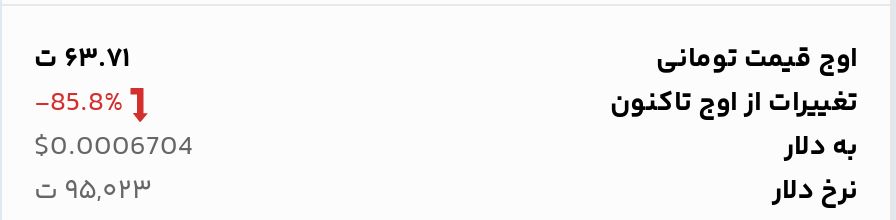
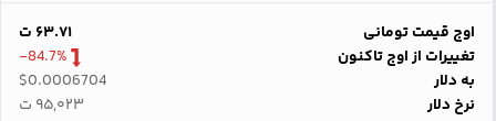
[34,82,124,126] -85.8% -> [19,45,68,69] -84.7%

